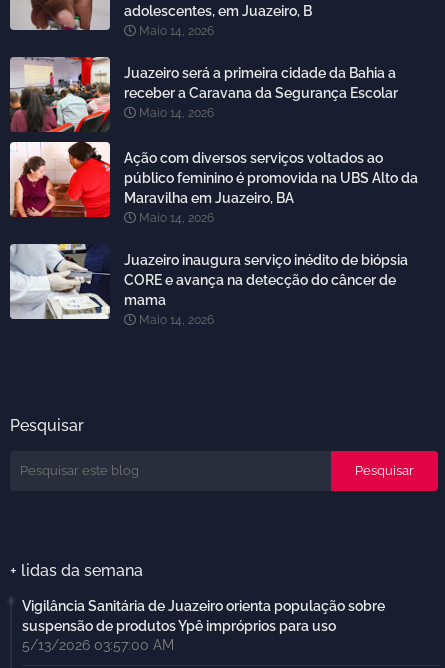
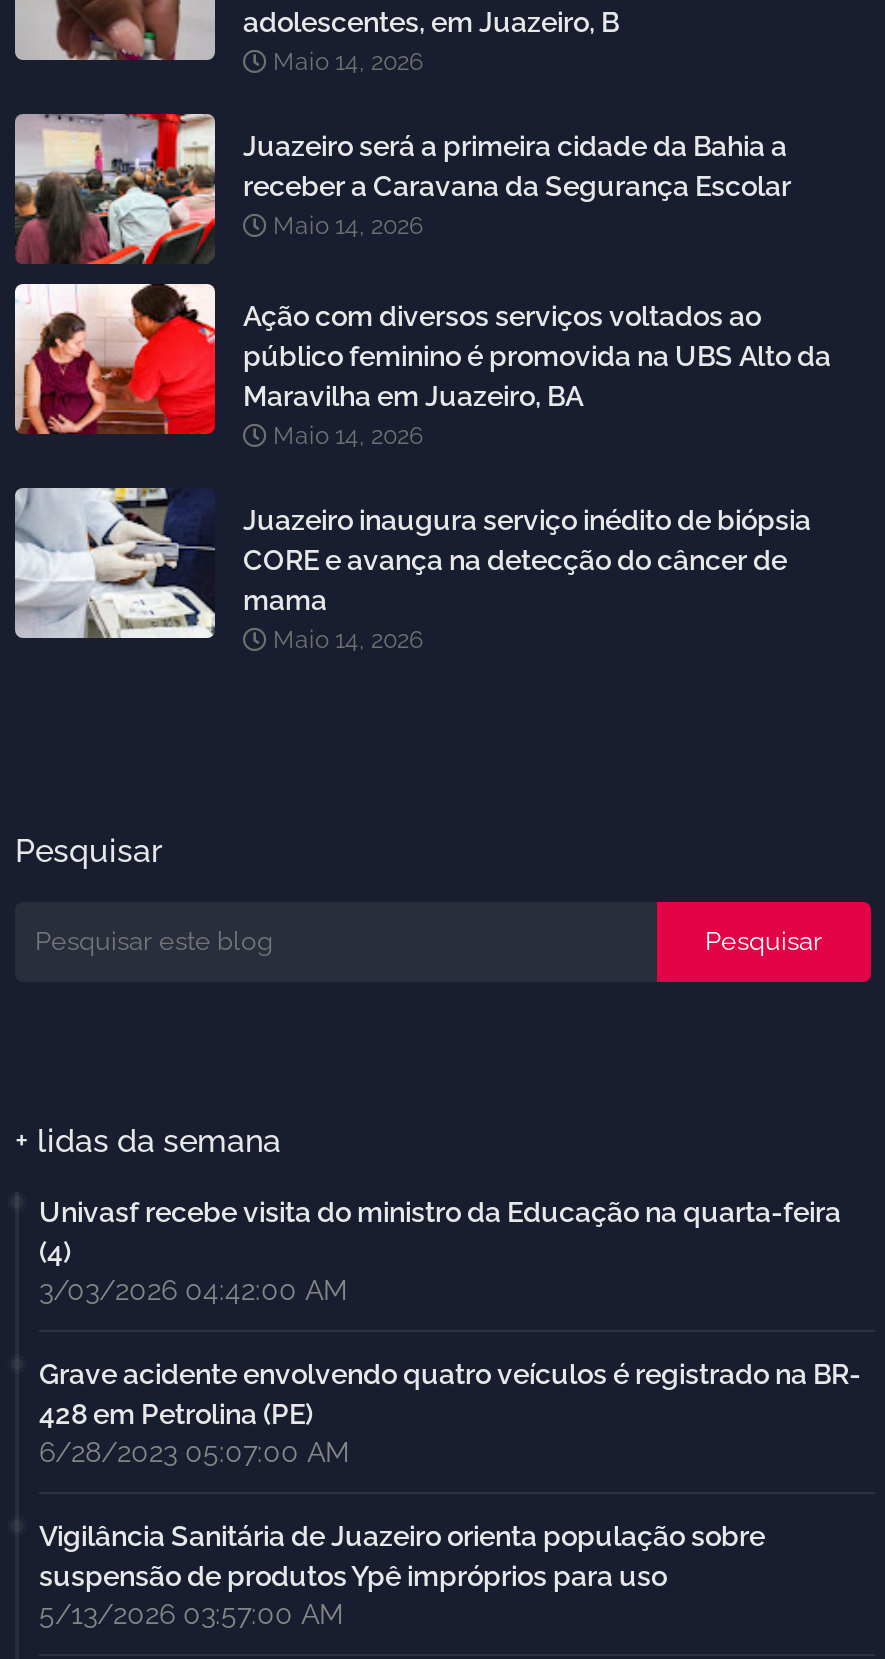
none -> [39,1195,861,1467] Univasf recebe visita do ministro da Educação na quarta-feira | (4) | 3/03/2026 04:42:00 AM | Grave acidente envolvendo quatro veículos é registrado na BR- | 428 em Petrolina (PE) | 6/28/2023 05:07:00 AM

